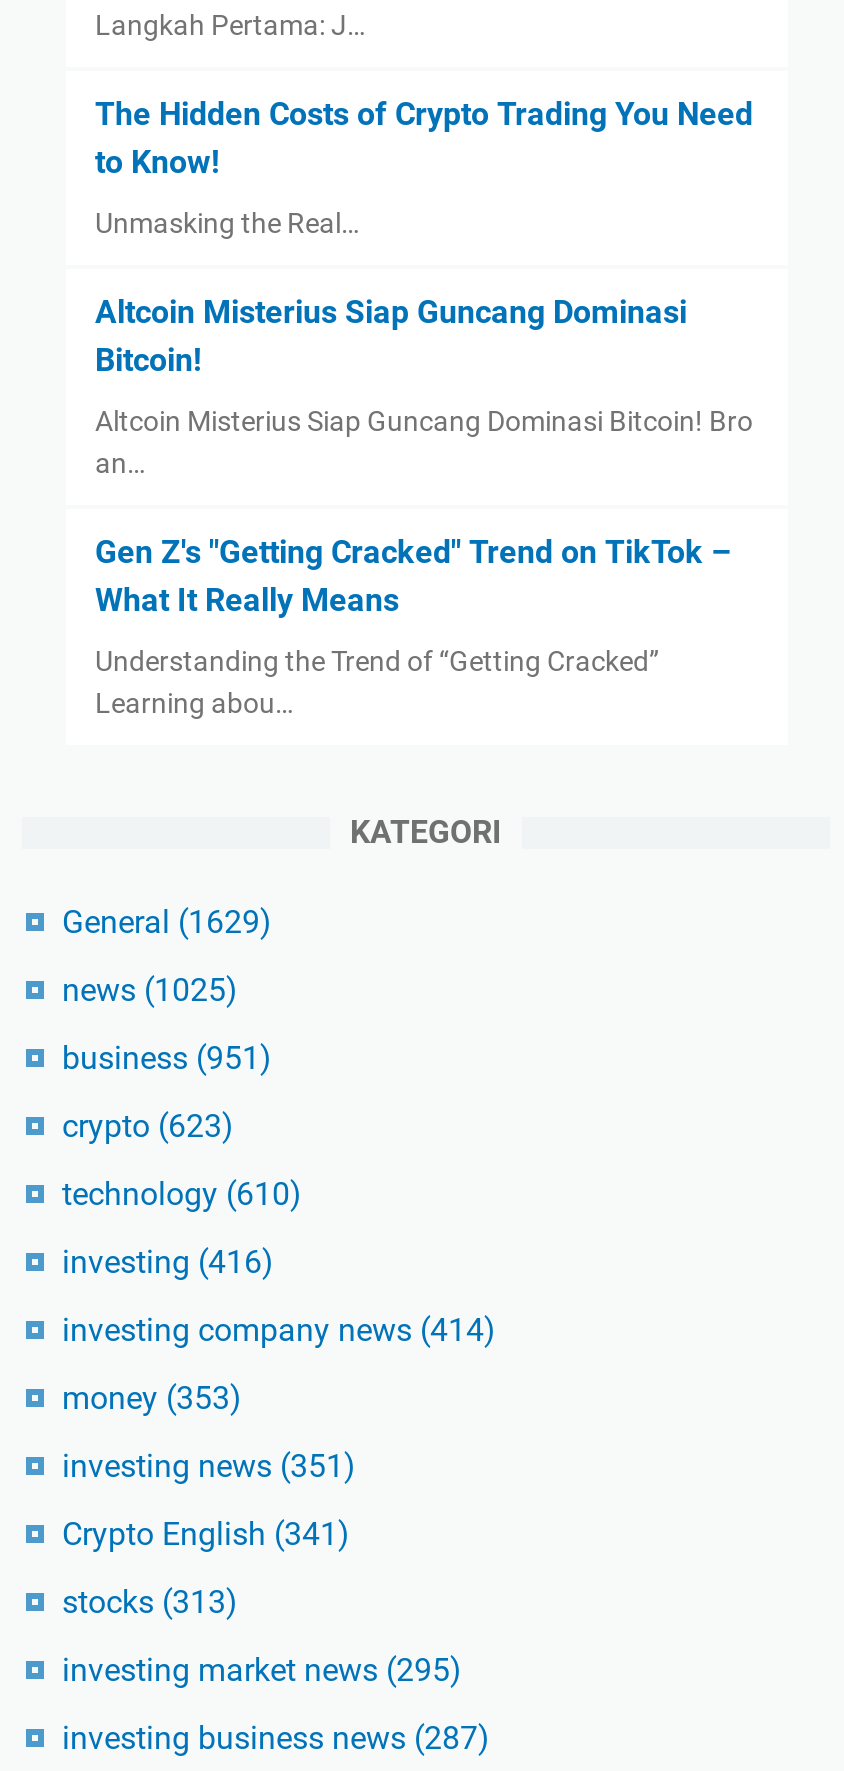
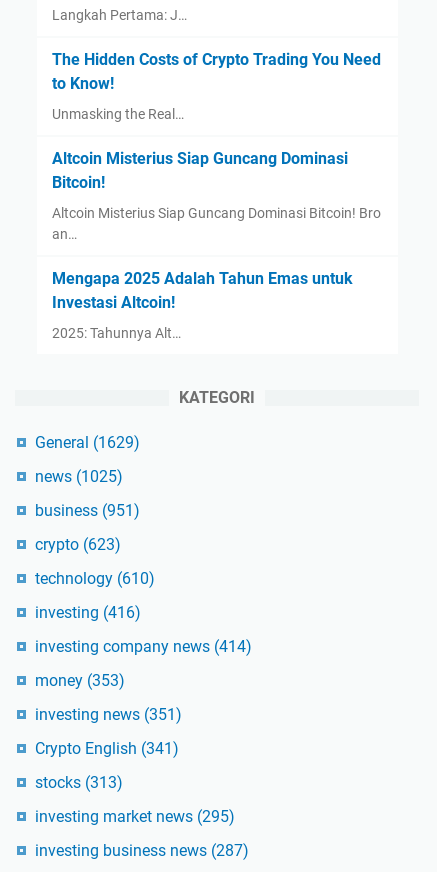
[95,534,731,620] Gen Z's "Getting Cracked" Trend on TikTok – | What It Really Means -> [51,269,352,312] Mengapa 2025 Adalah Tahun Emas untuk | Investasi Altcoin!
[95,646,659,720] Understanding the Trend of “Getting Cracked” | Learning abou… -> [51,325,180,341] 2025: Tahunnya Alt…

